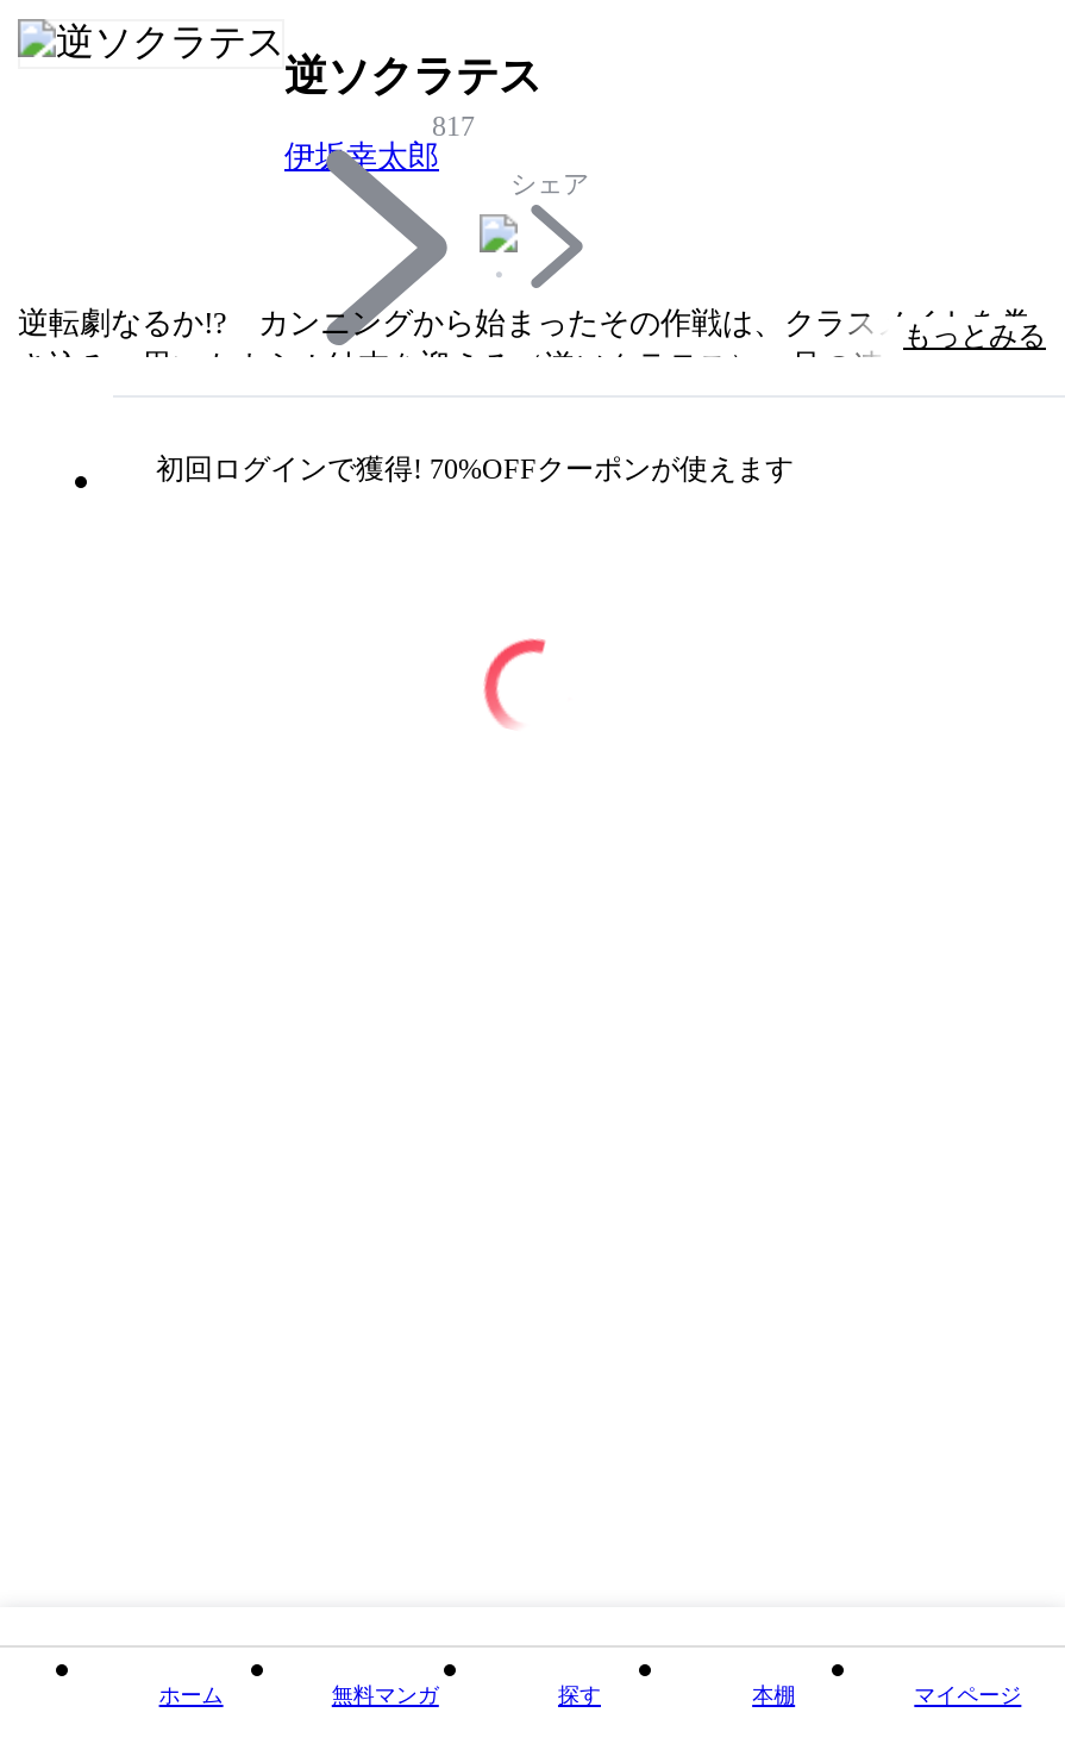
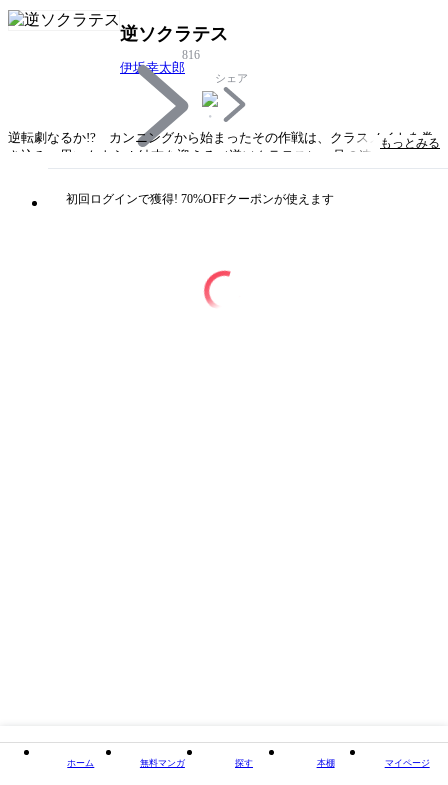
[432,110,475,143] 817 -> [182,48,200,62] 816

